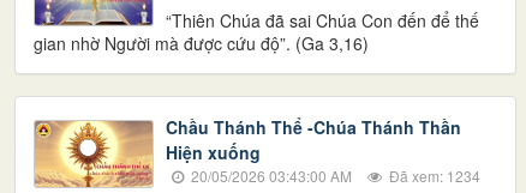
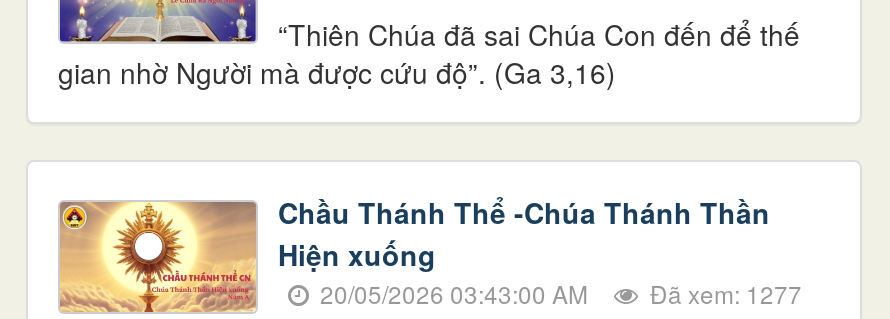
[187,165,480,185] 20/05/2026 03:43:00 AM Đã xem: 1234 -> [314,275,802,309] 20/05/2026 03:43:00 AM Đã xem: 1277

